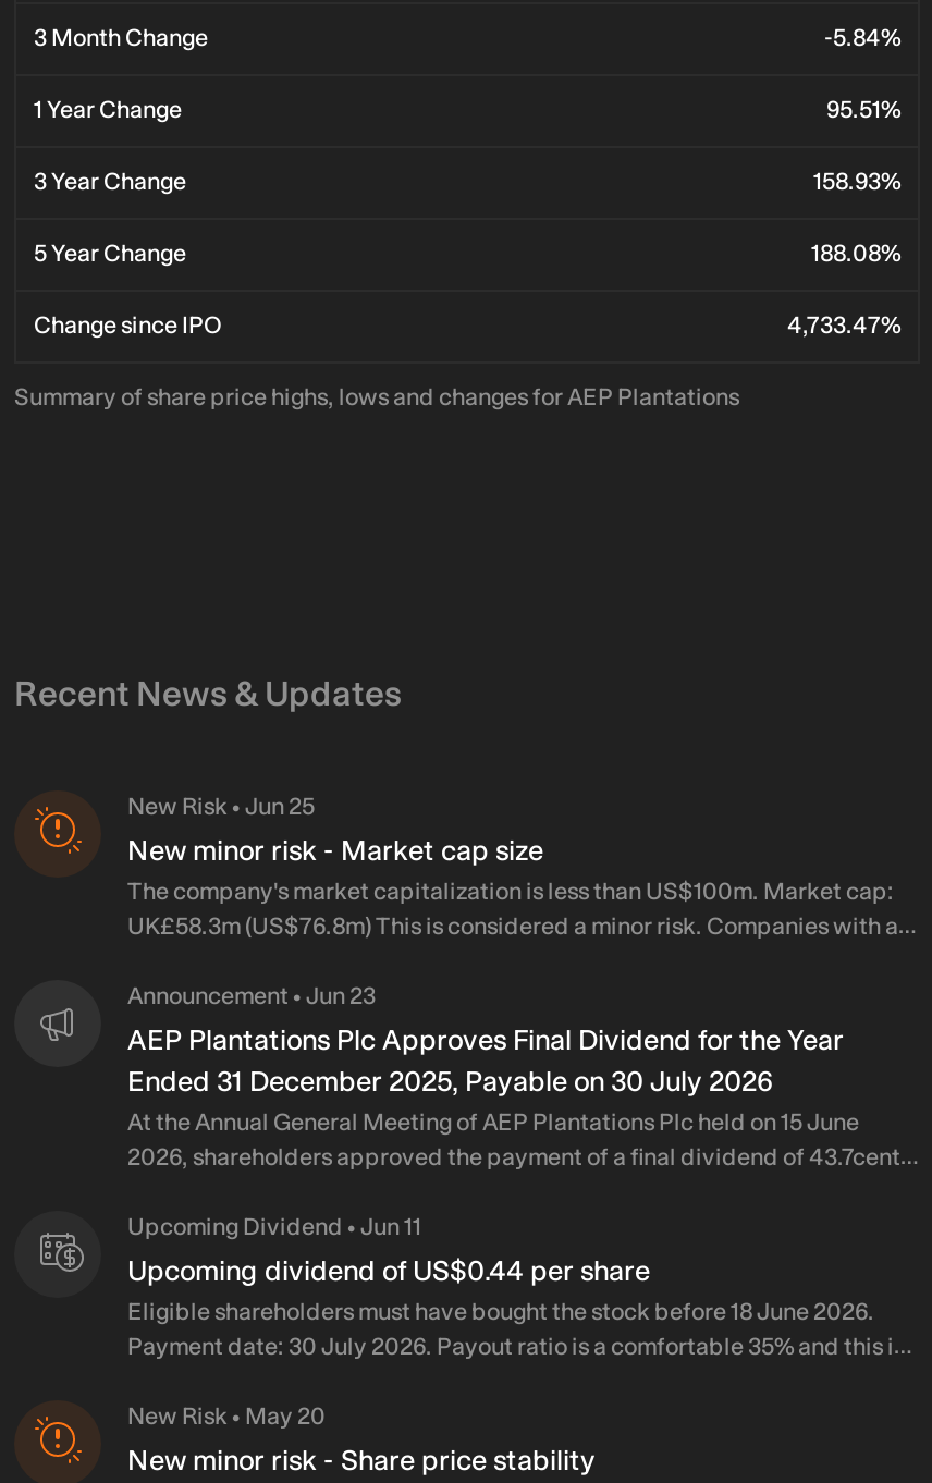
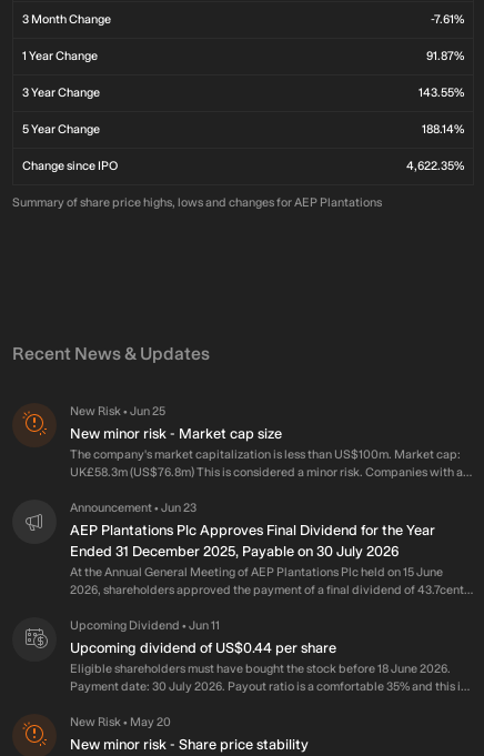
[824,23,900,52] -5.84% -> [431,12,464,26] -7.61%
[826,95,900,123] 95.51% -> [426,49,464,63] 91.87%
[813,167,900,195] 158.93% -> [419,85,464,100] 143.55%
[811,239,900,267] 188.08% -> [422,122,464,136] 188.14%
[787,311,900,339] 4,733.47% -> [406,158,464,173] 4,622.35%

